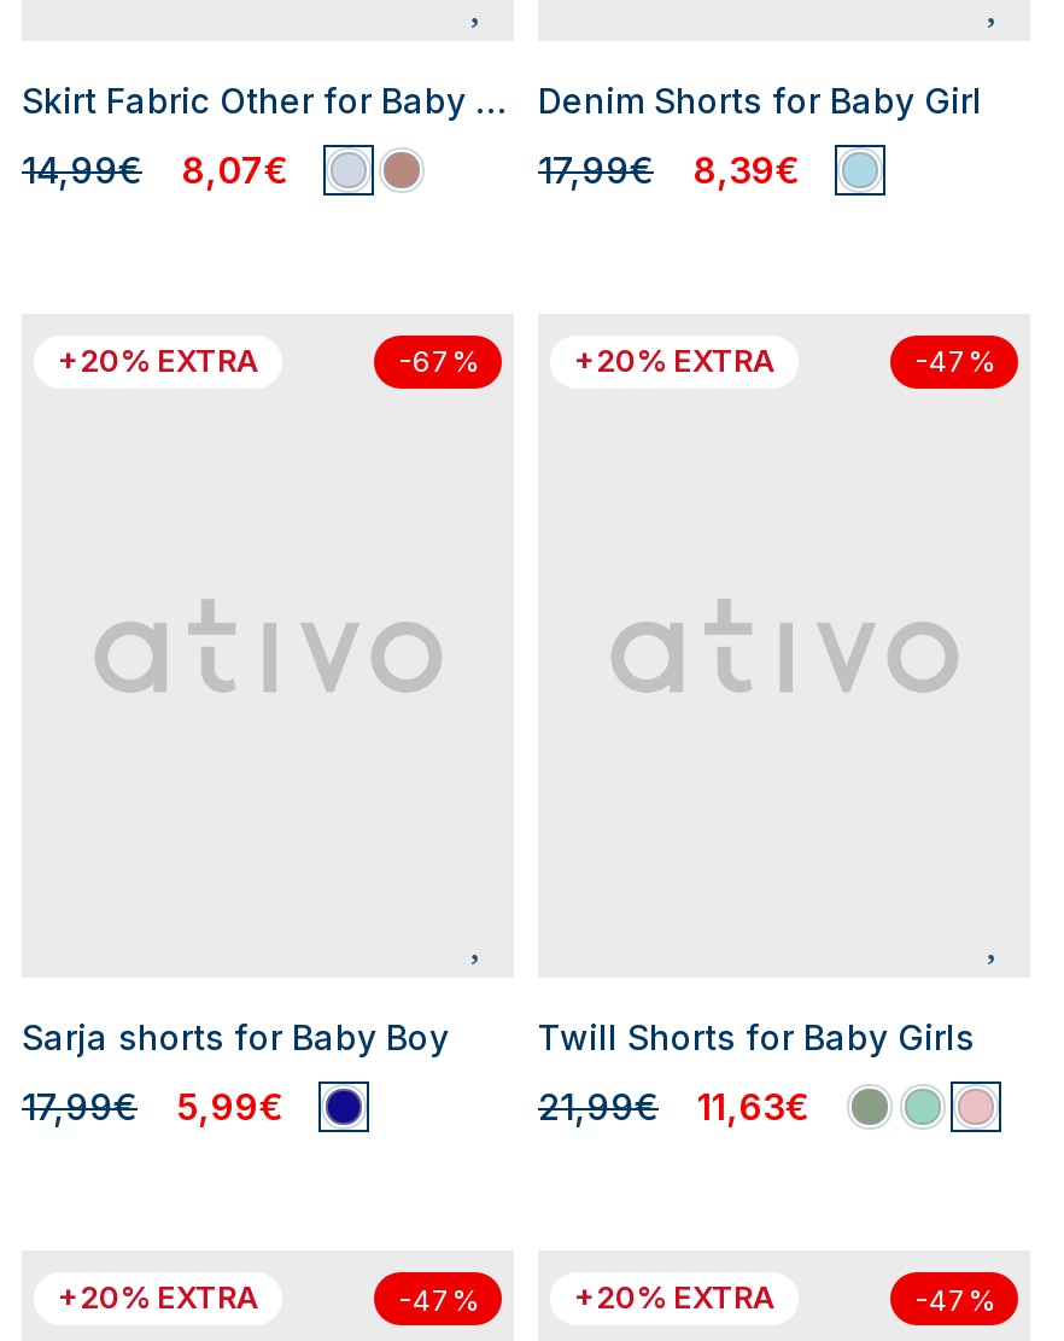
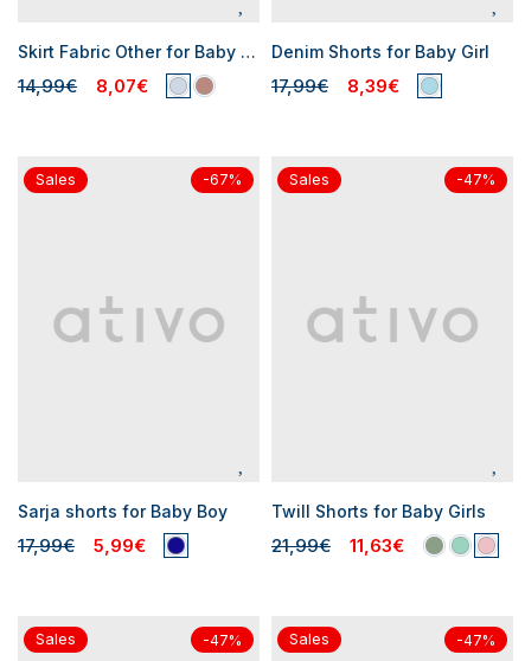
[58,342,258,379] +20% EXTRA -> [36,170,76,188] Sales
[574,342,774,379] +20% EXTRA -> [289,170,329,188] Sales
[58,1280,258,1316] +20% EXTRA -> [36,630,76,648] Sales
[574,1280,774,1316] +20% EXTRA -> [289,630,329,648] Sales

